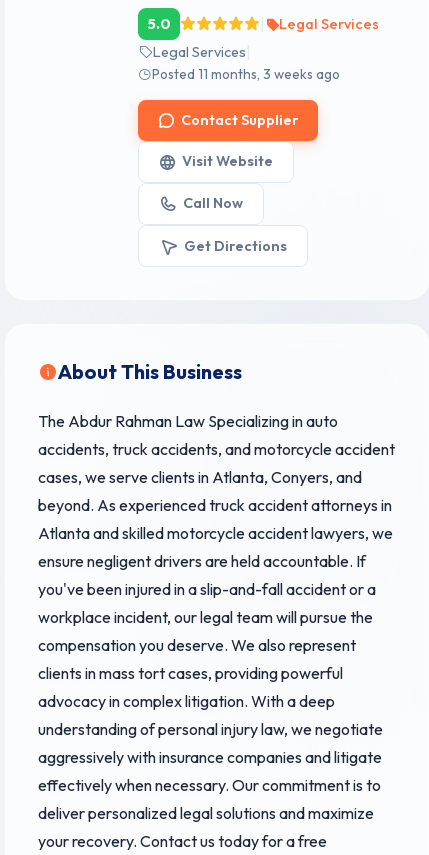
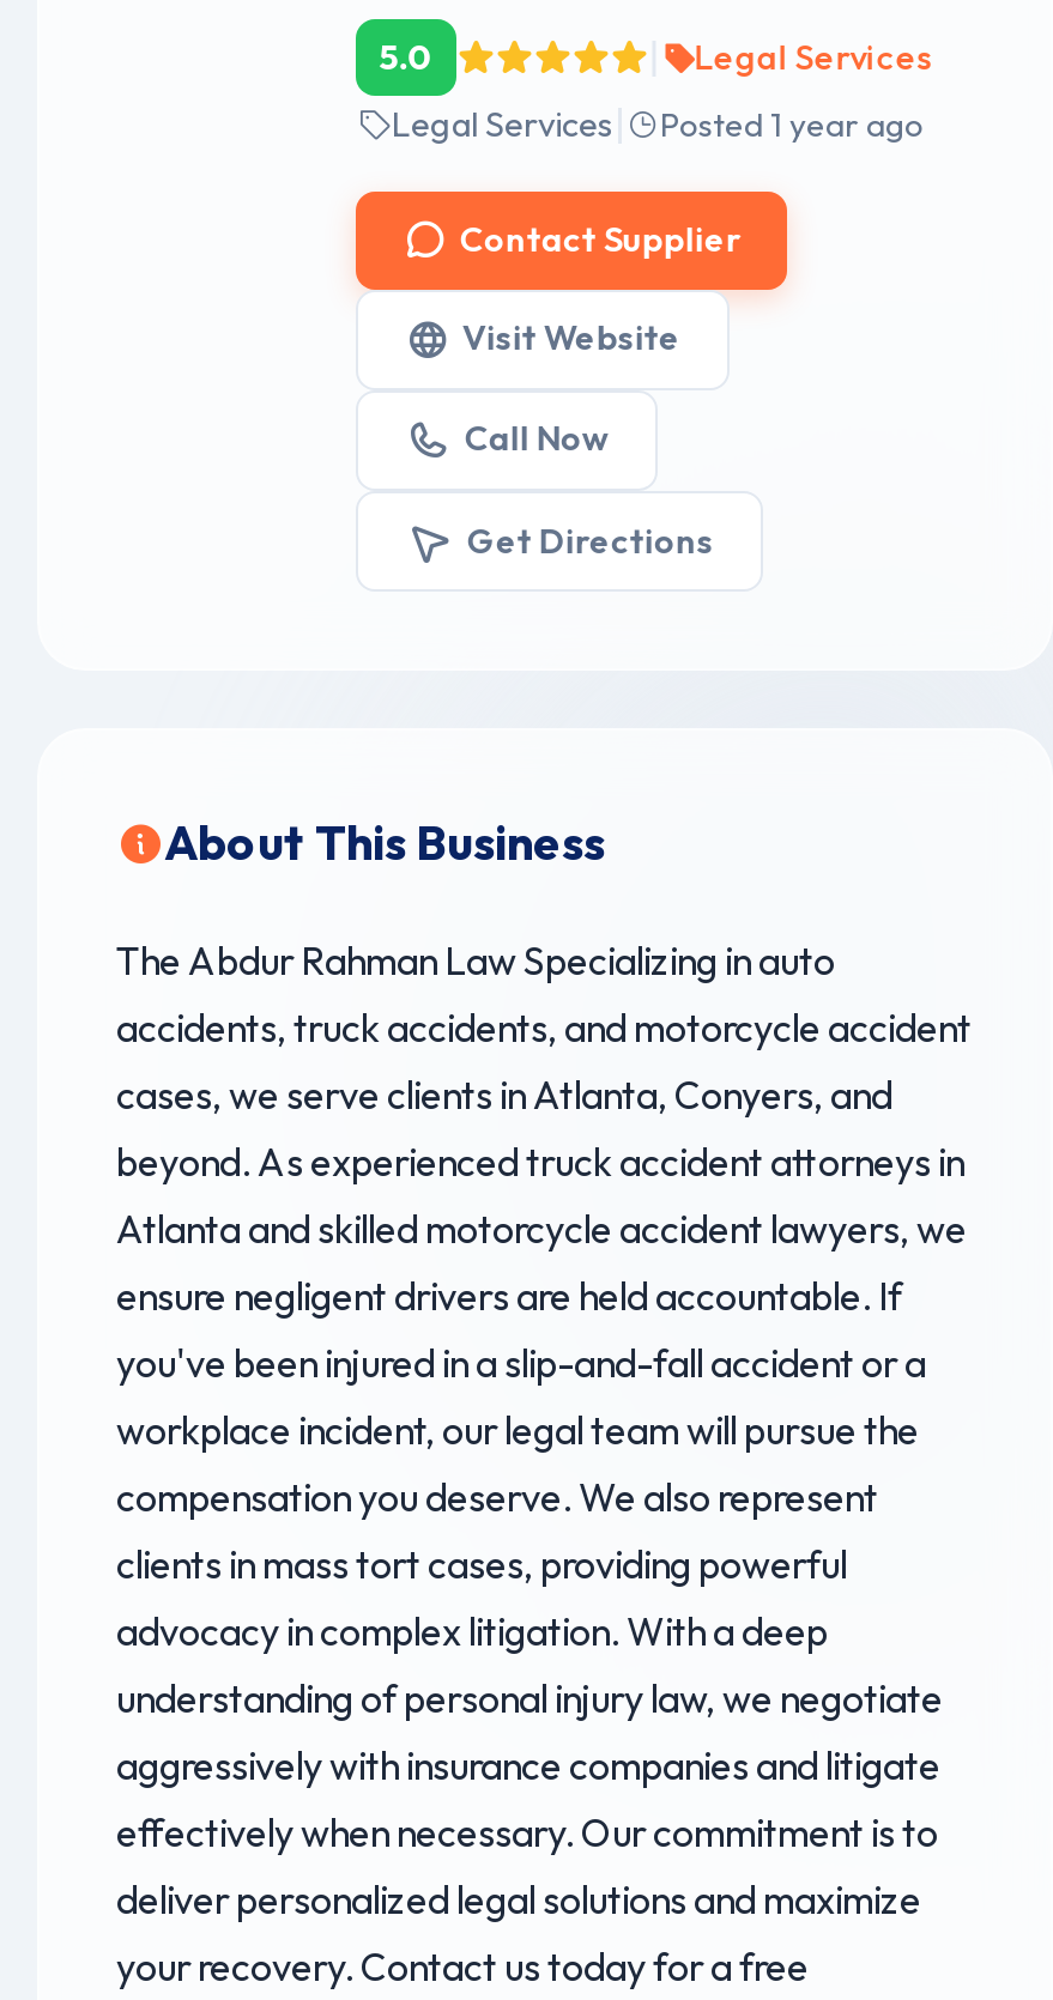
[152,65,340,83] Posted 11 months, 3 weeks ago -> [660,104,924,147] Posted 1 year ago

